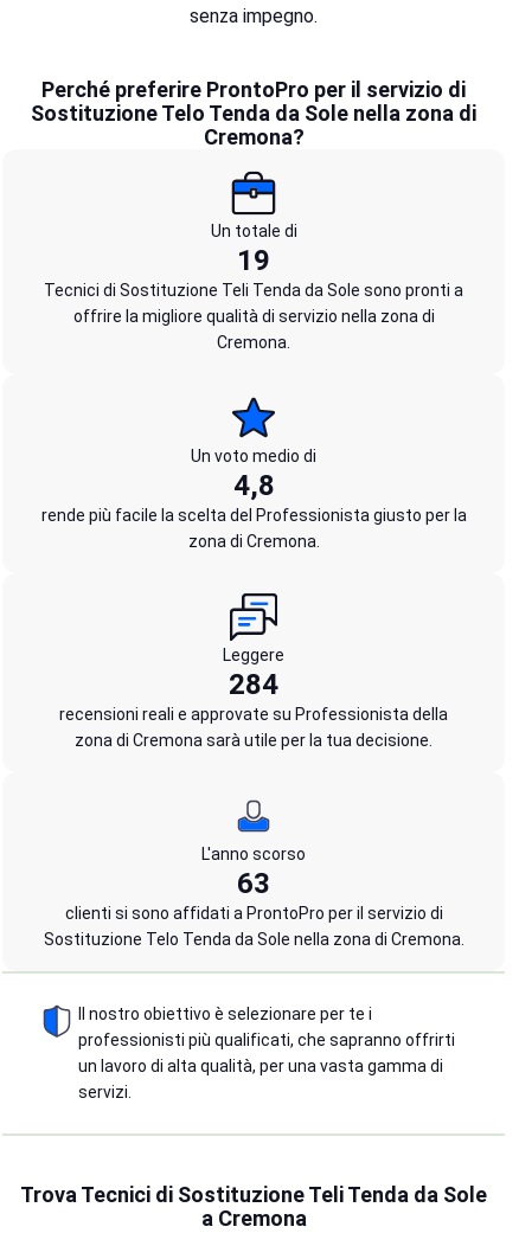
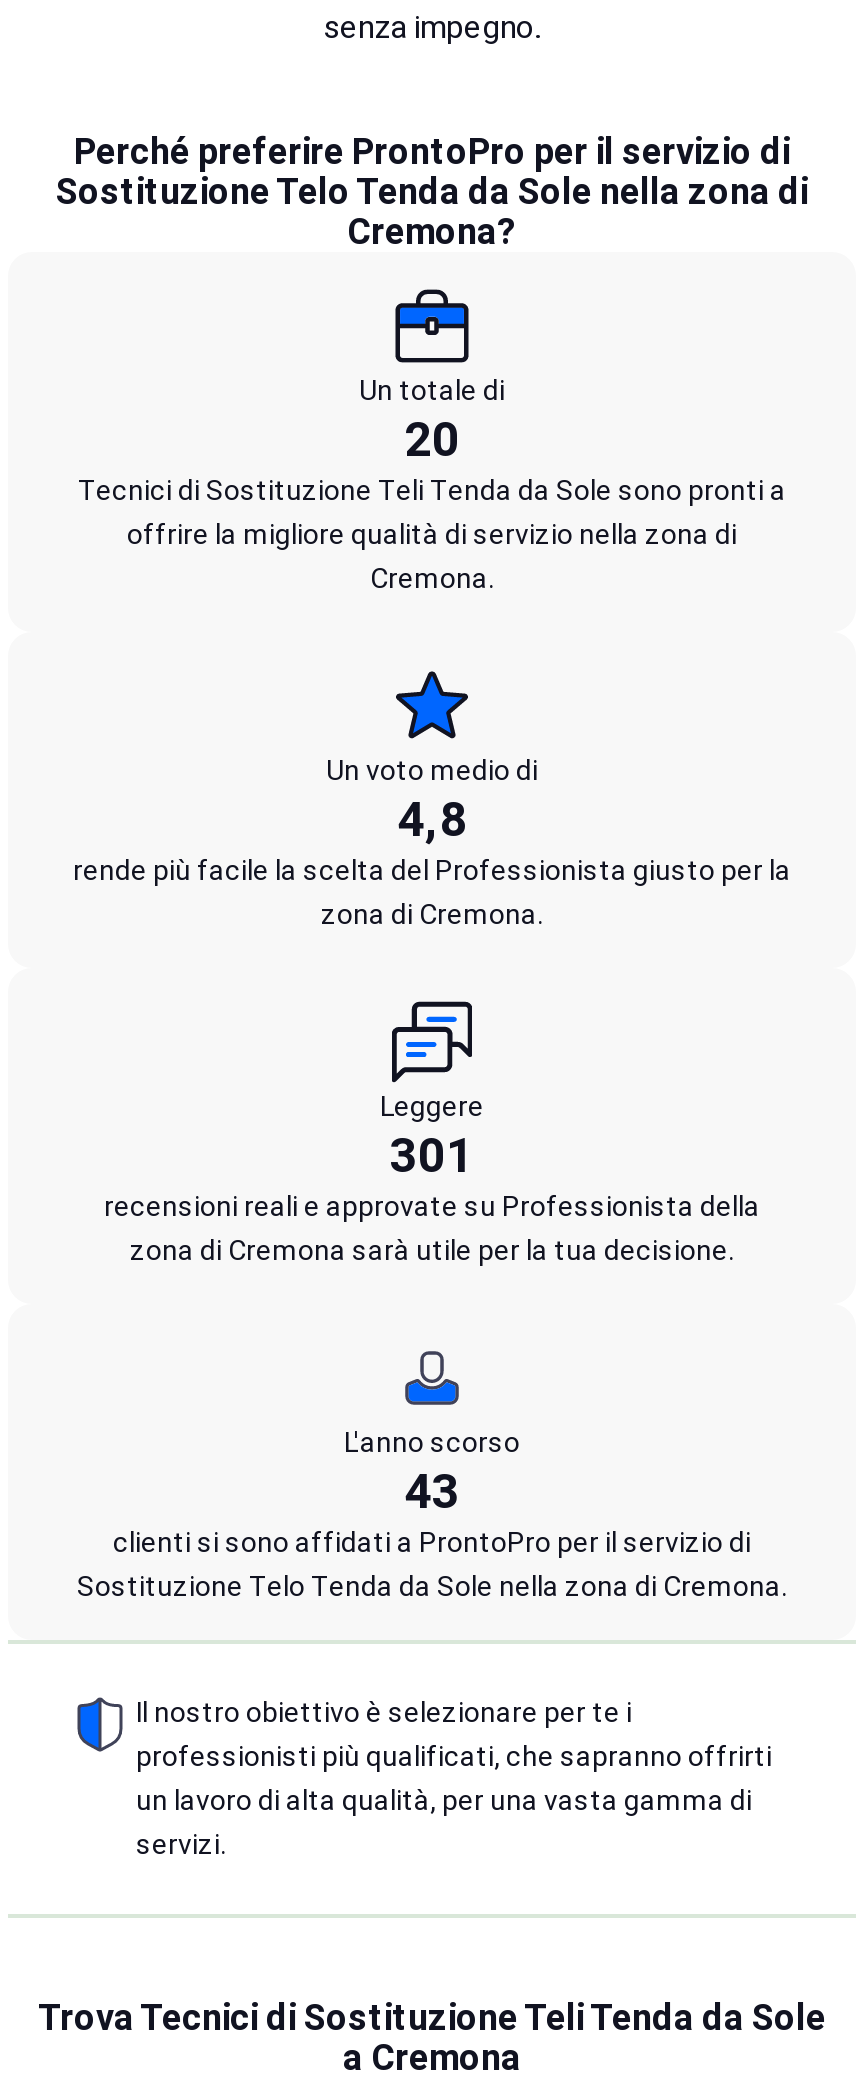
[237,244,270,277] 19 -> [404,412,460,468] 20
[229,668,278,701] 284 -> [390,1128,474,1184] 301
[237,867,270,900] 63 -> [404,1464,460,1520] 43

